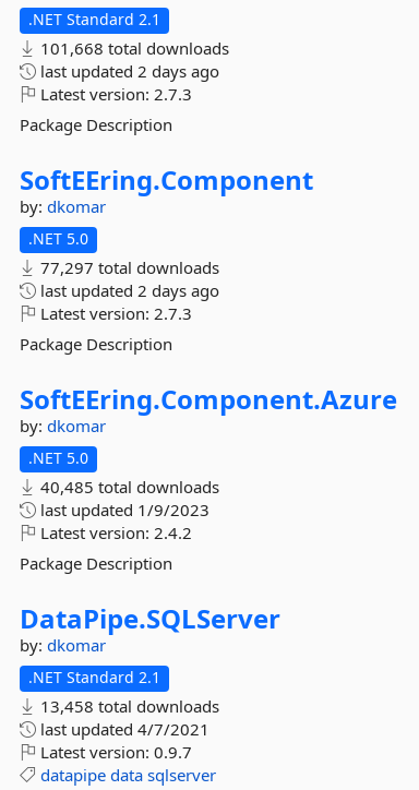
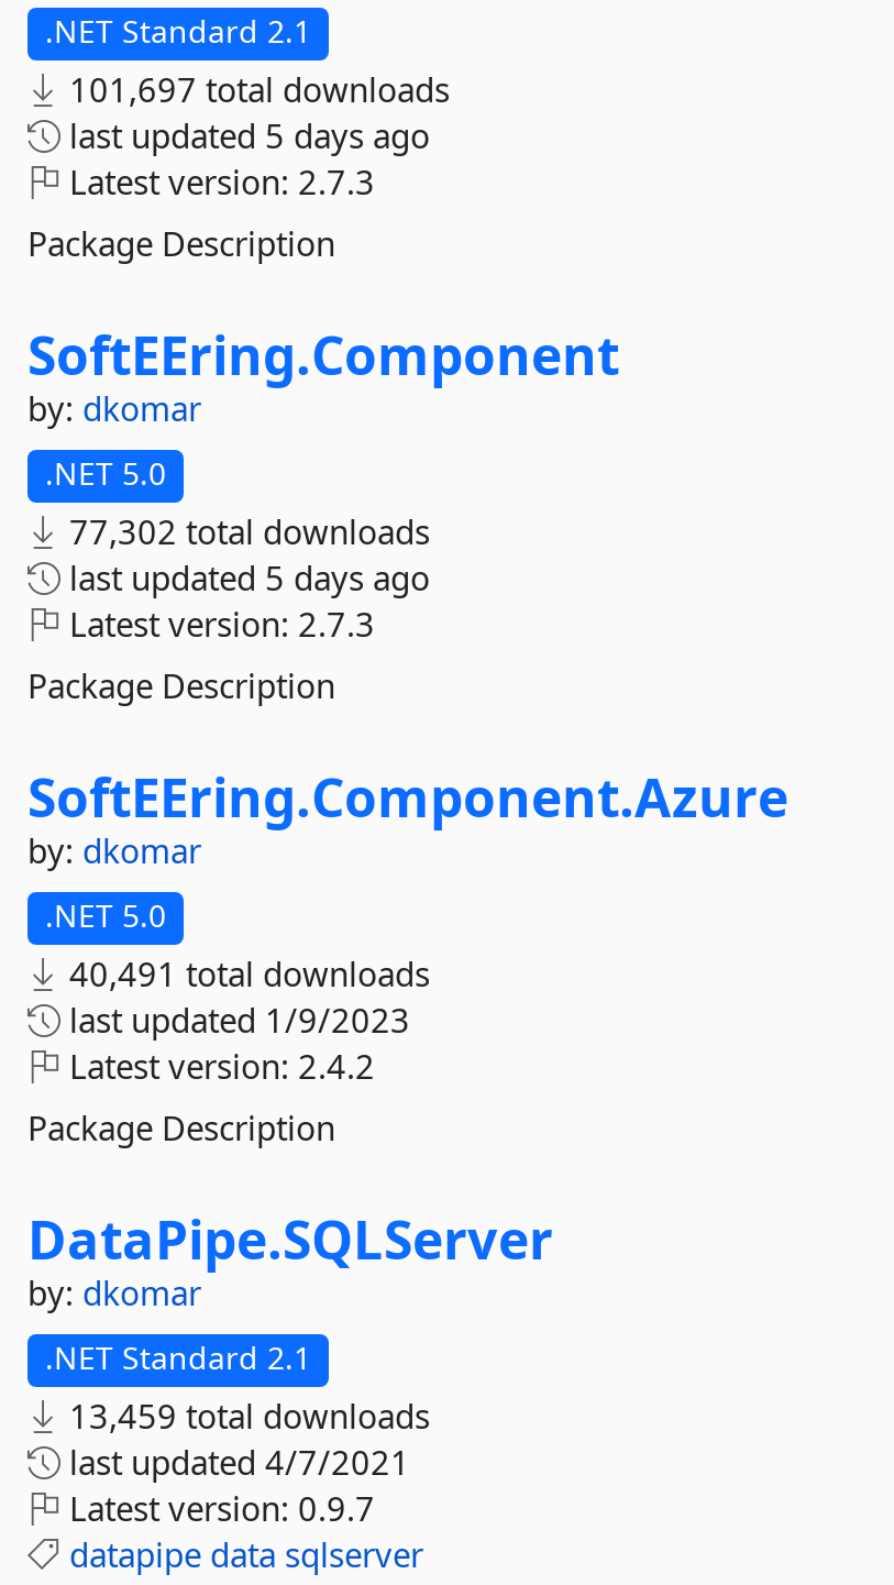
[36,37,229,59] 101,668 total downloads -> [60,67,450,111] 101,697 total downloads
[36,60,219,82] last updated 2 days ago -> [60,113,430,157] last updated 5 days ago
[36,256,219,278] 77,297 total downloads -> [60,509,430,553] 77,302 total downloads
[36,279,219,301] last updated 2 days ago -> [60,555,430,599] last updated 5 days ago
[36,476,219,498] 40,485 total downloads -> [60,951,430,995] 40,491 total downloads
[36,695,219,717] 13,458 total downloads -> [60,1394,430,1438] 13,459 total downloads

